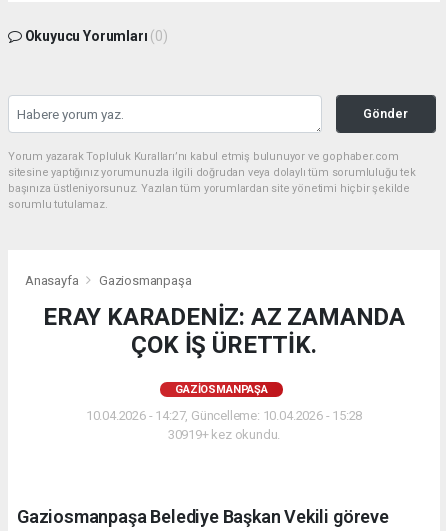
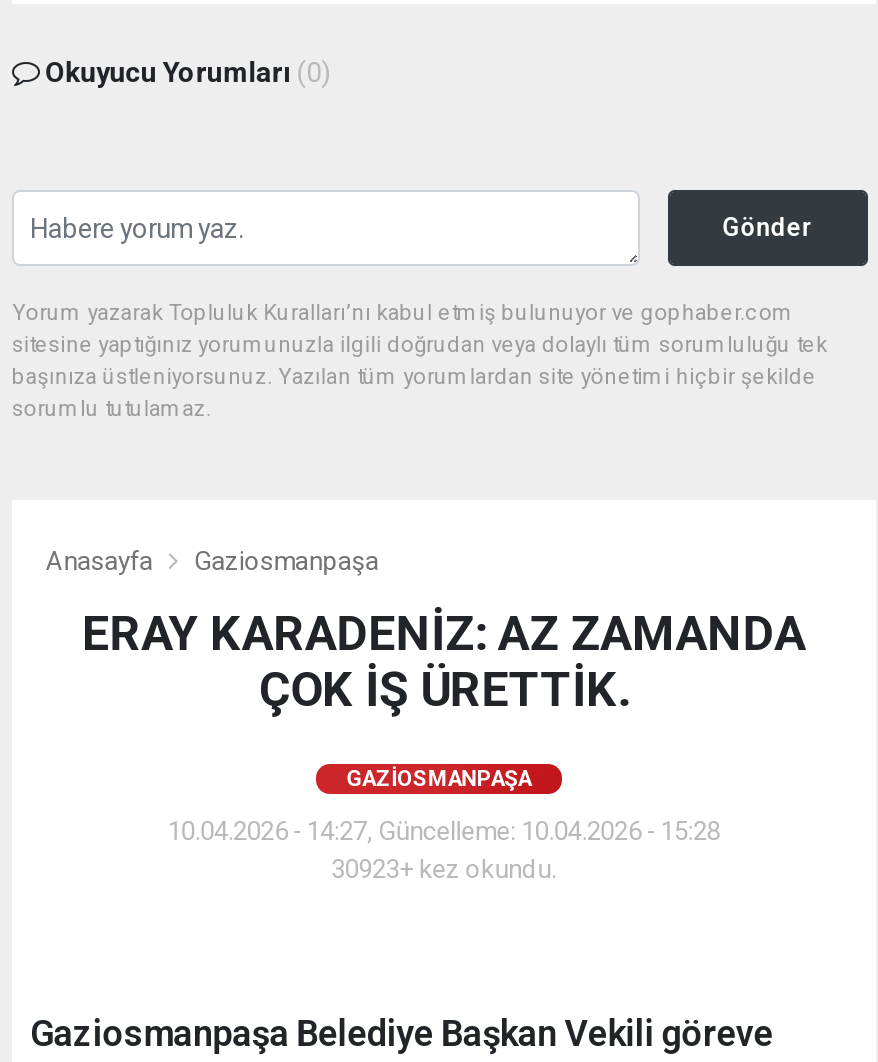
[168,427,280,442] 30919+ kez okundu. -> [331,855,557,885] 30923+ kez okundu.

